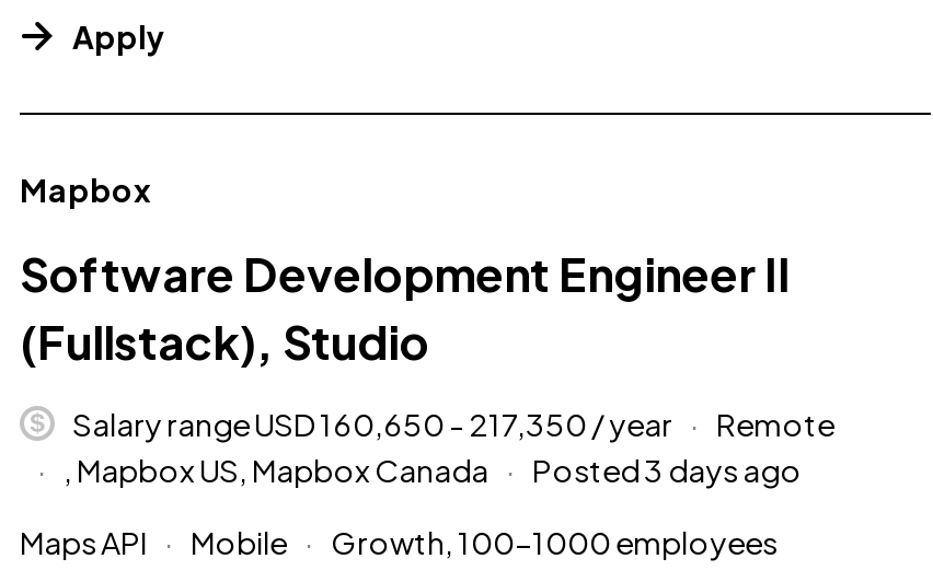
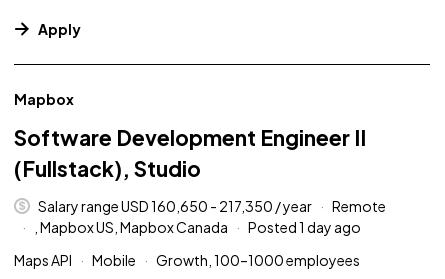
[532,449,802,489] Posted 3 days ago -> [248,218,361,236] Posted 1 day ago

